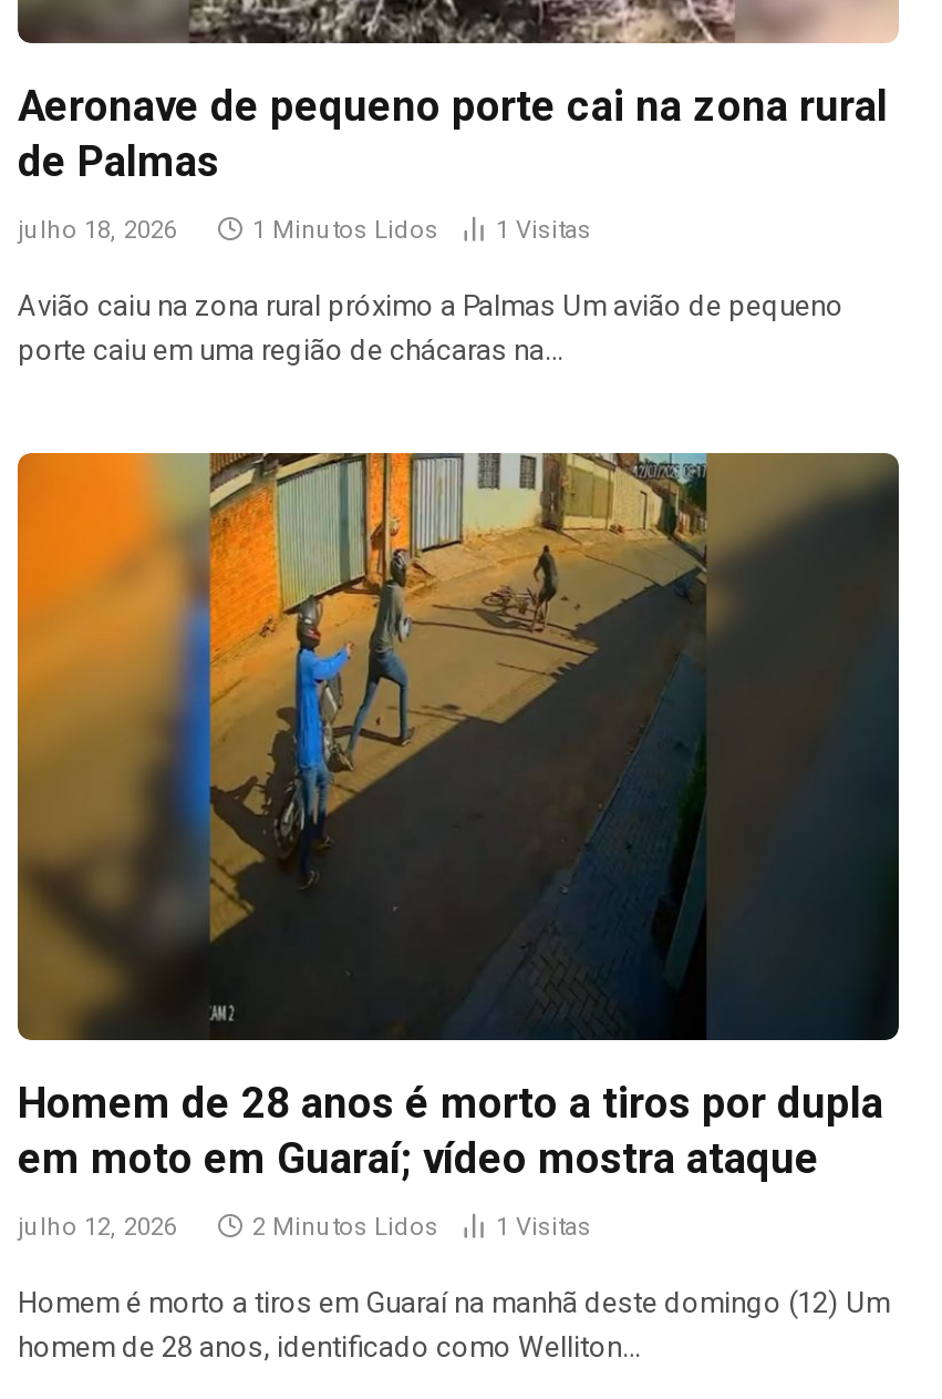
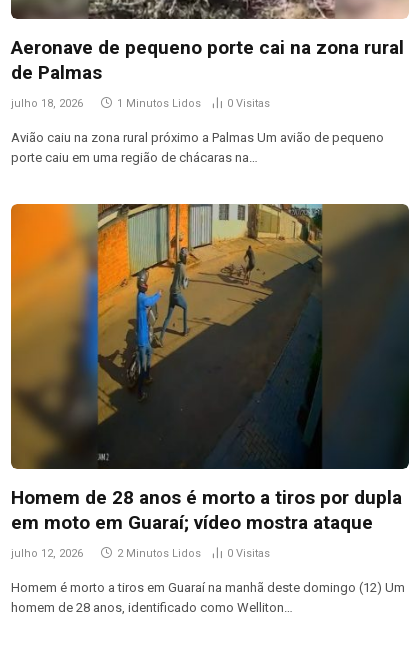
[252,215,591,244] 1 Minutos Lidos 1 Visitas -> [117,97,270,110] 1 Minutos Lidos 0 Visitas
[252,1212,591,1241] 2 Minutos Lidos 1 Visitas -> [117,547,270,560] 2 Minutos Lidos 0 Visitas

